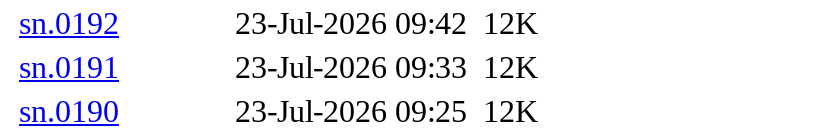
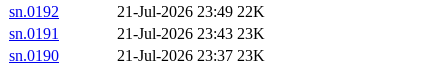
[235,7,539,41] 23-Jul-2026 09:42 12K -> [117,3,265,20] 21-Jul-2026 23:49 22K
[235,51,539,85] 23-Jul-2026 09:33 12K -> [117,25,265,42] 21-Jul-2026 23:43 23K
[235,95,539,129] 23-Jul-2026 09:25 12K -> [117,47,265,64] 21-Jul-2026 23:37 23K

